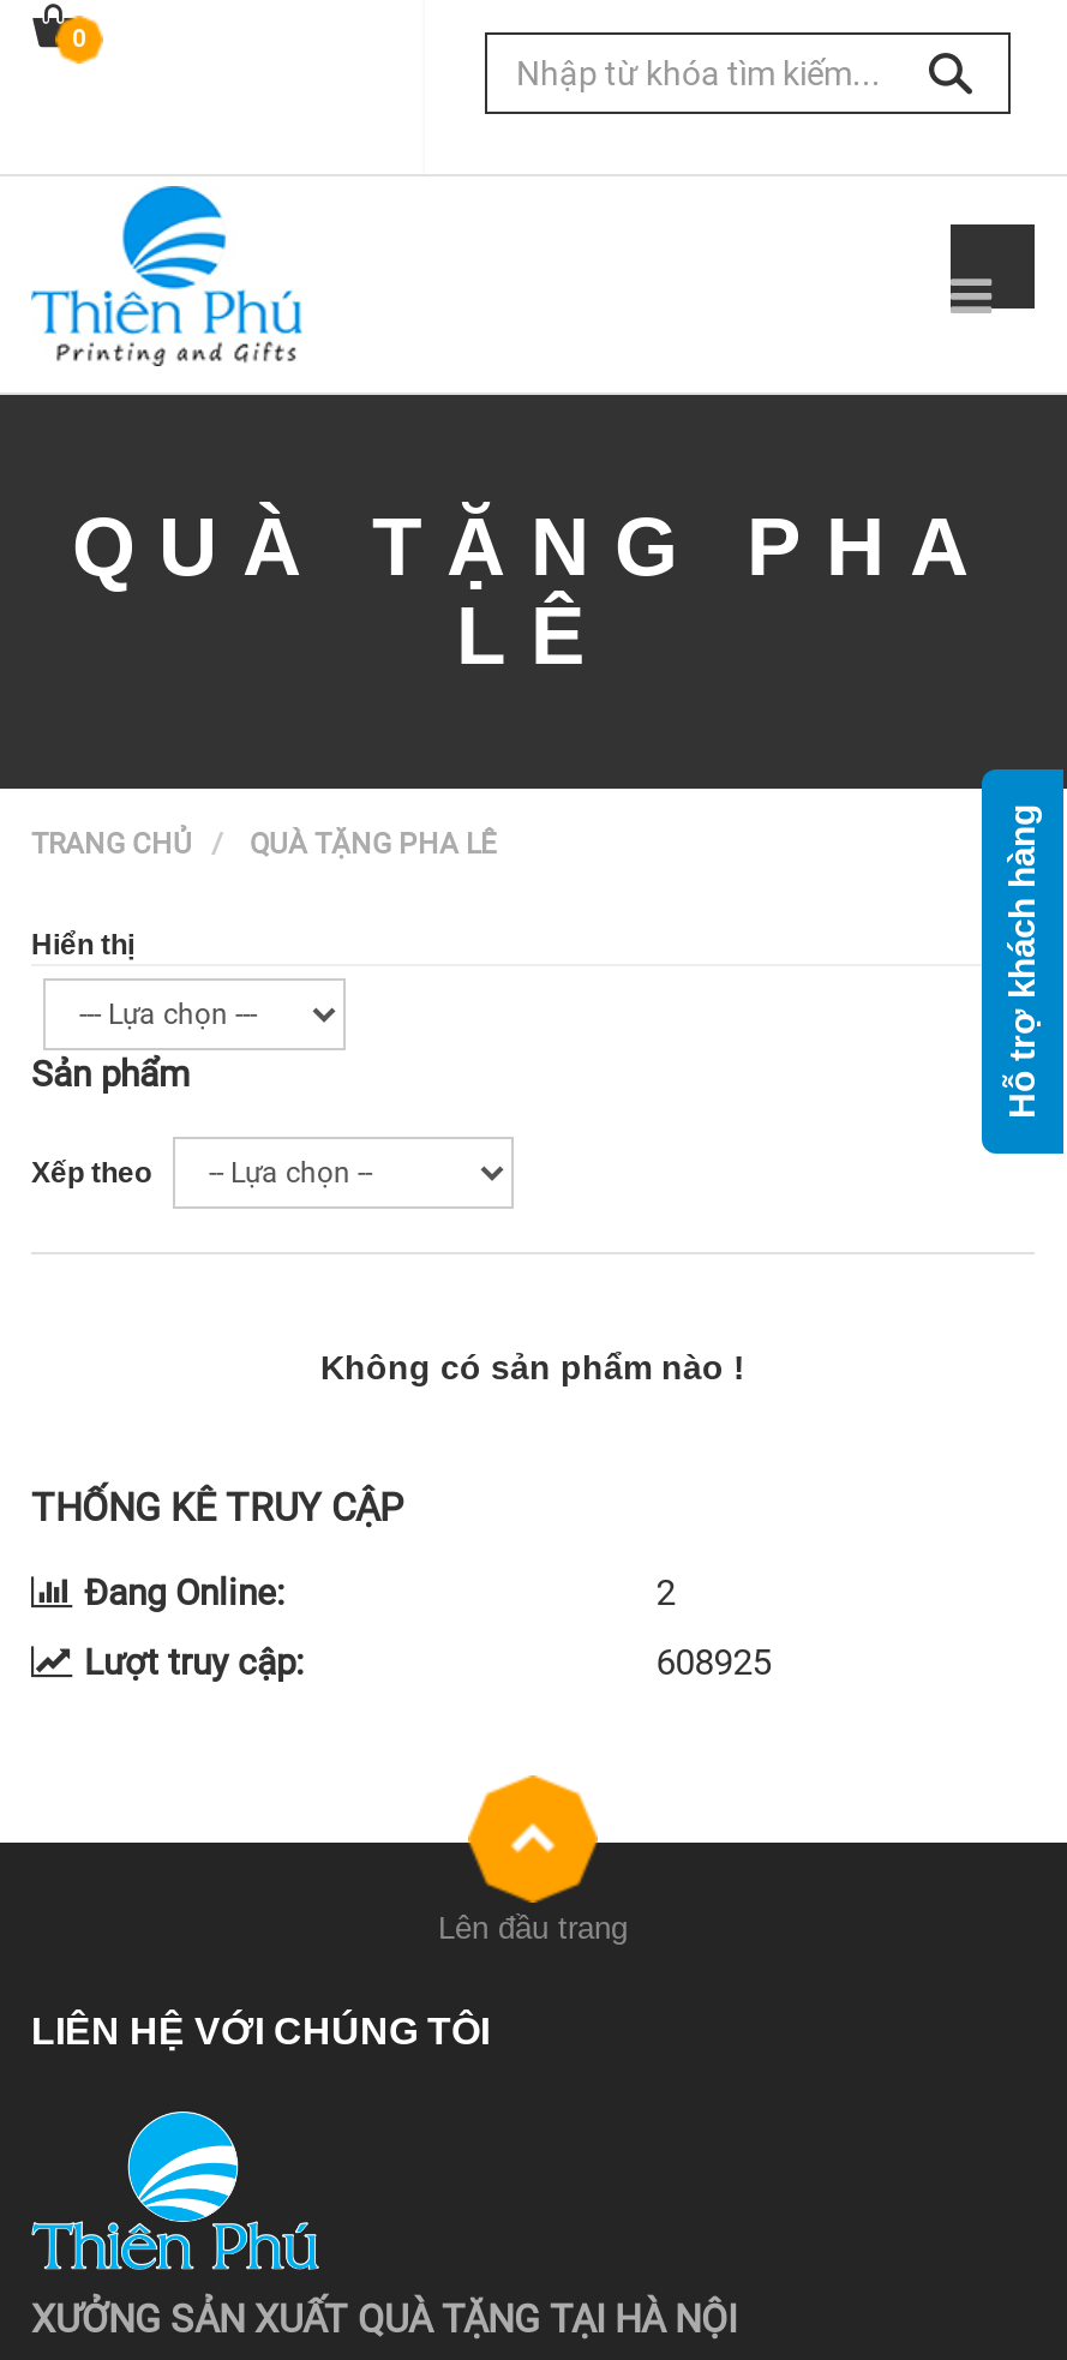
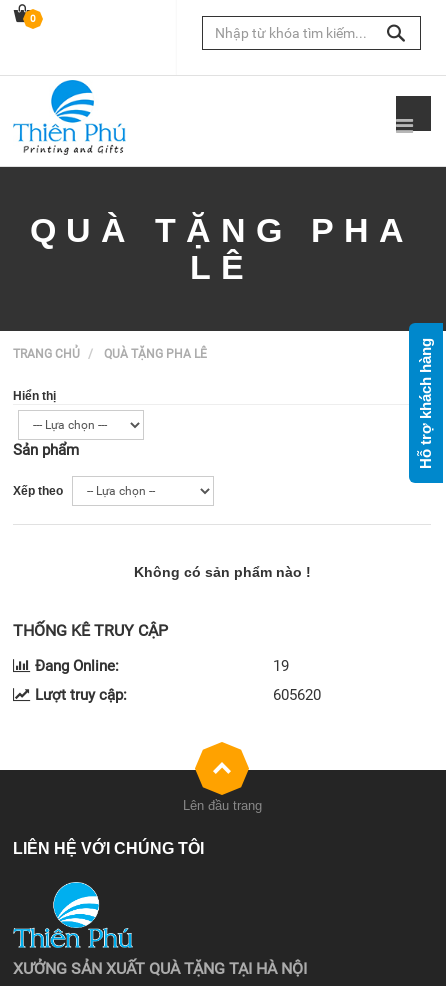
[656,1571,675,1615] 2 -> [273,657,289,675] 19
[656,1641,771,1684] 608925 -> [273,686,321,704] 605620

